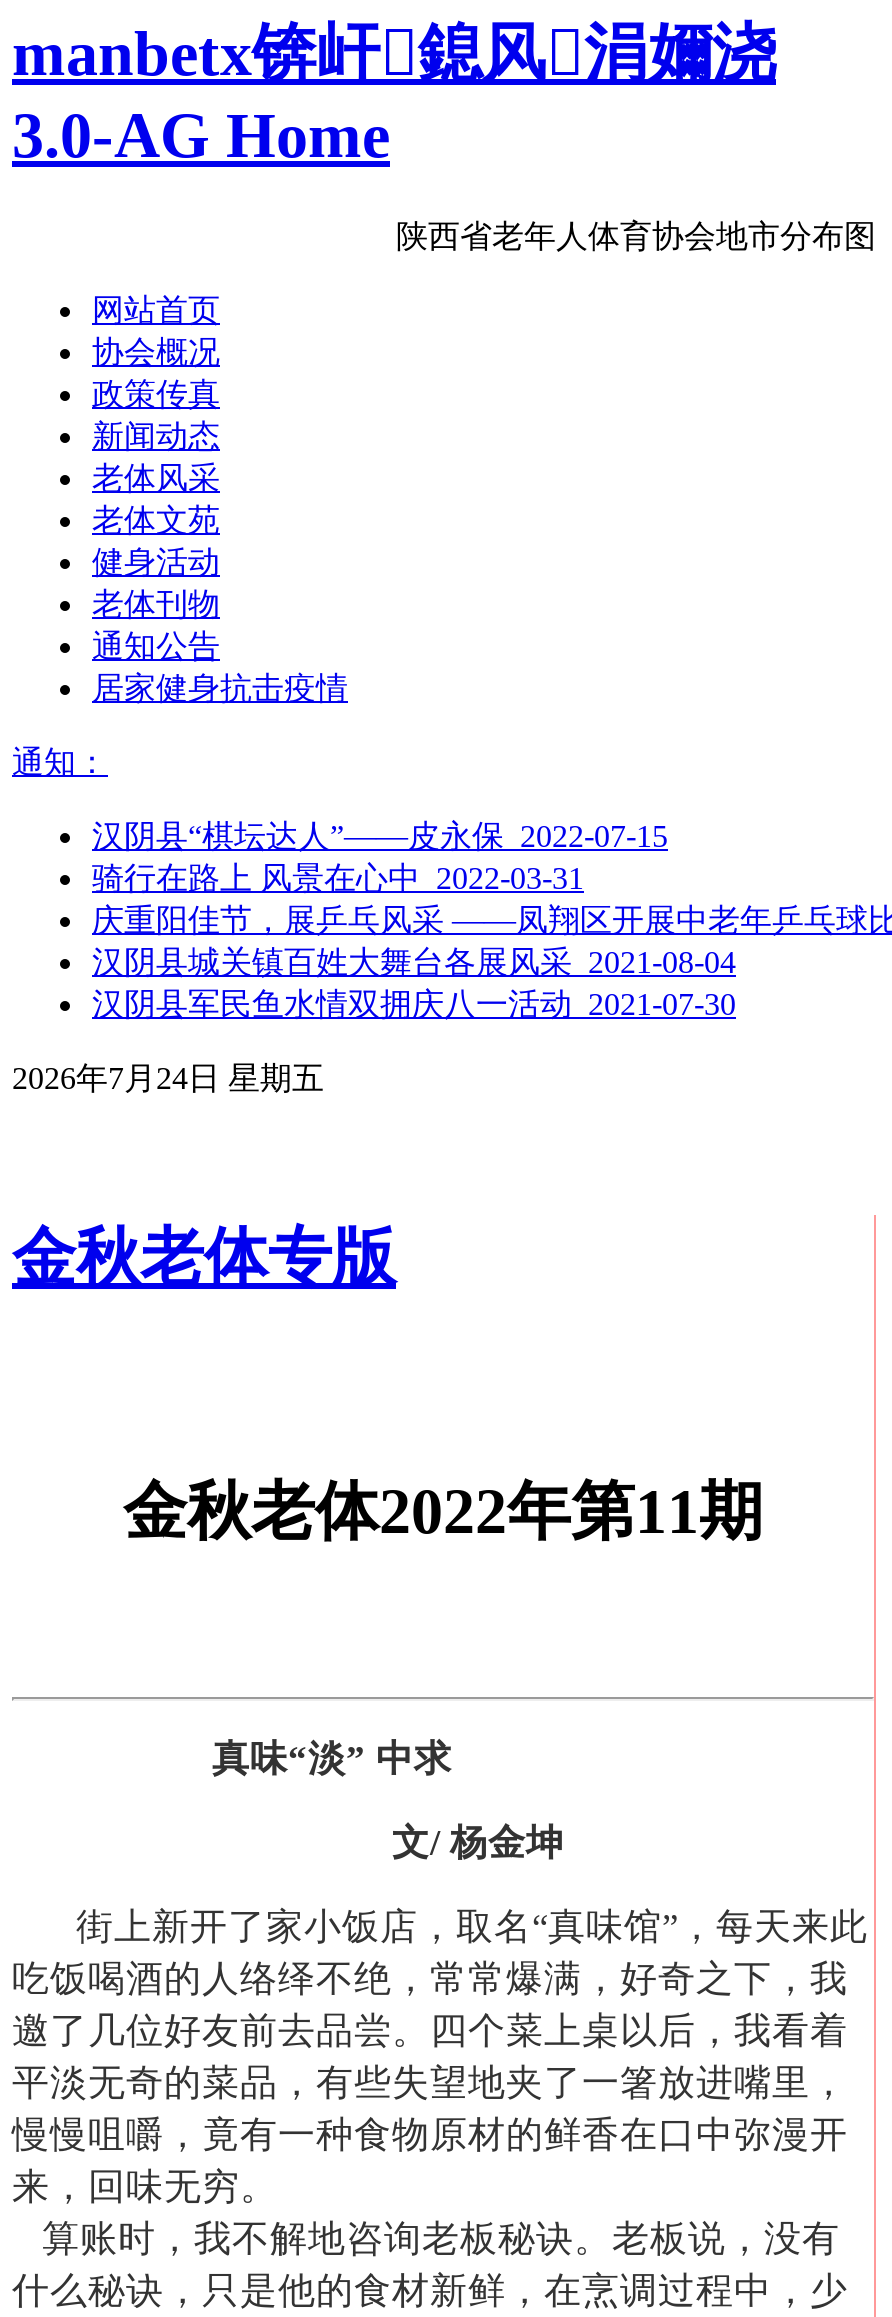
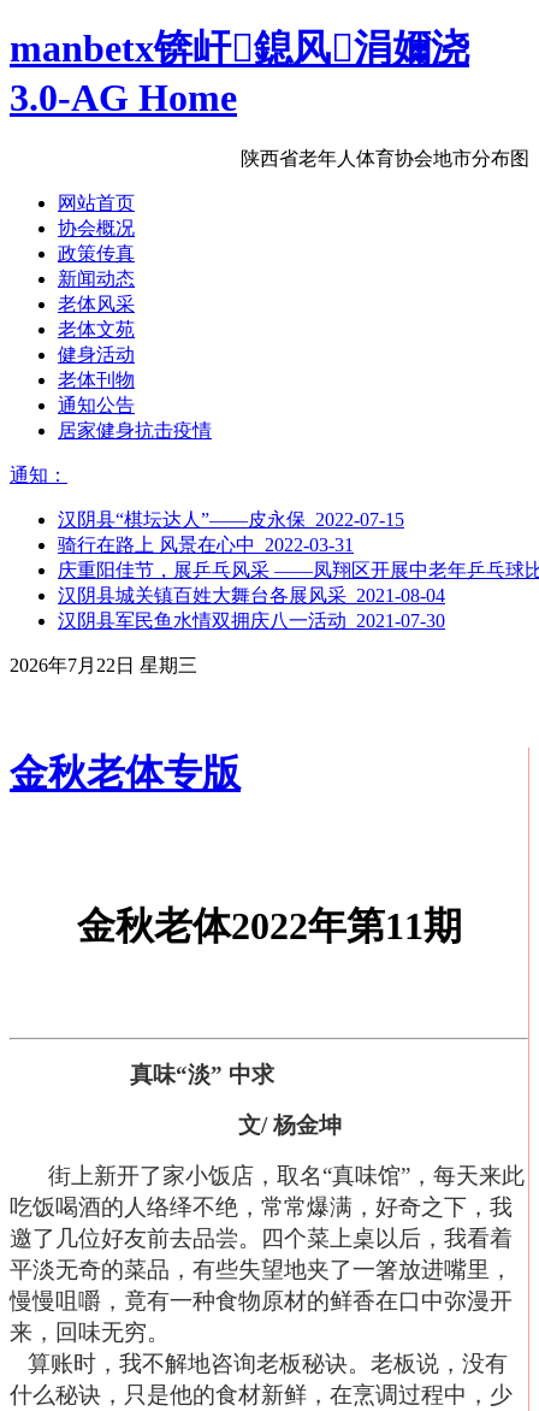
[12,1061,324,1095] 2026年7月24日 星期五 -> [10,655,197,675] 2026年7月22日 星期三

